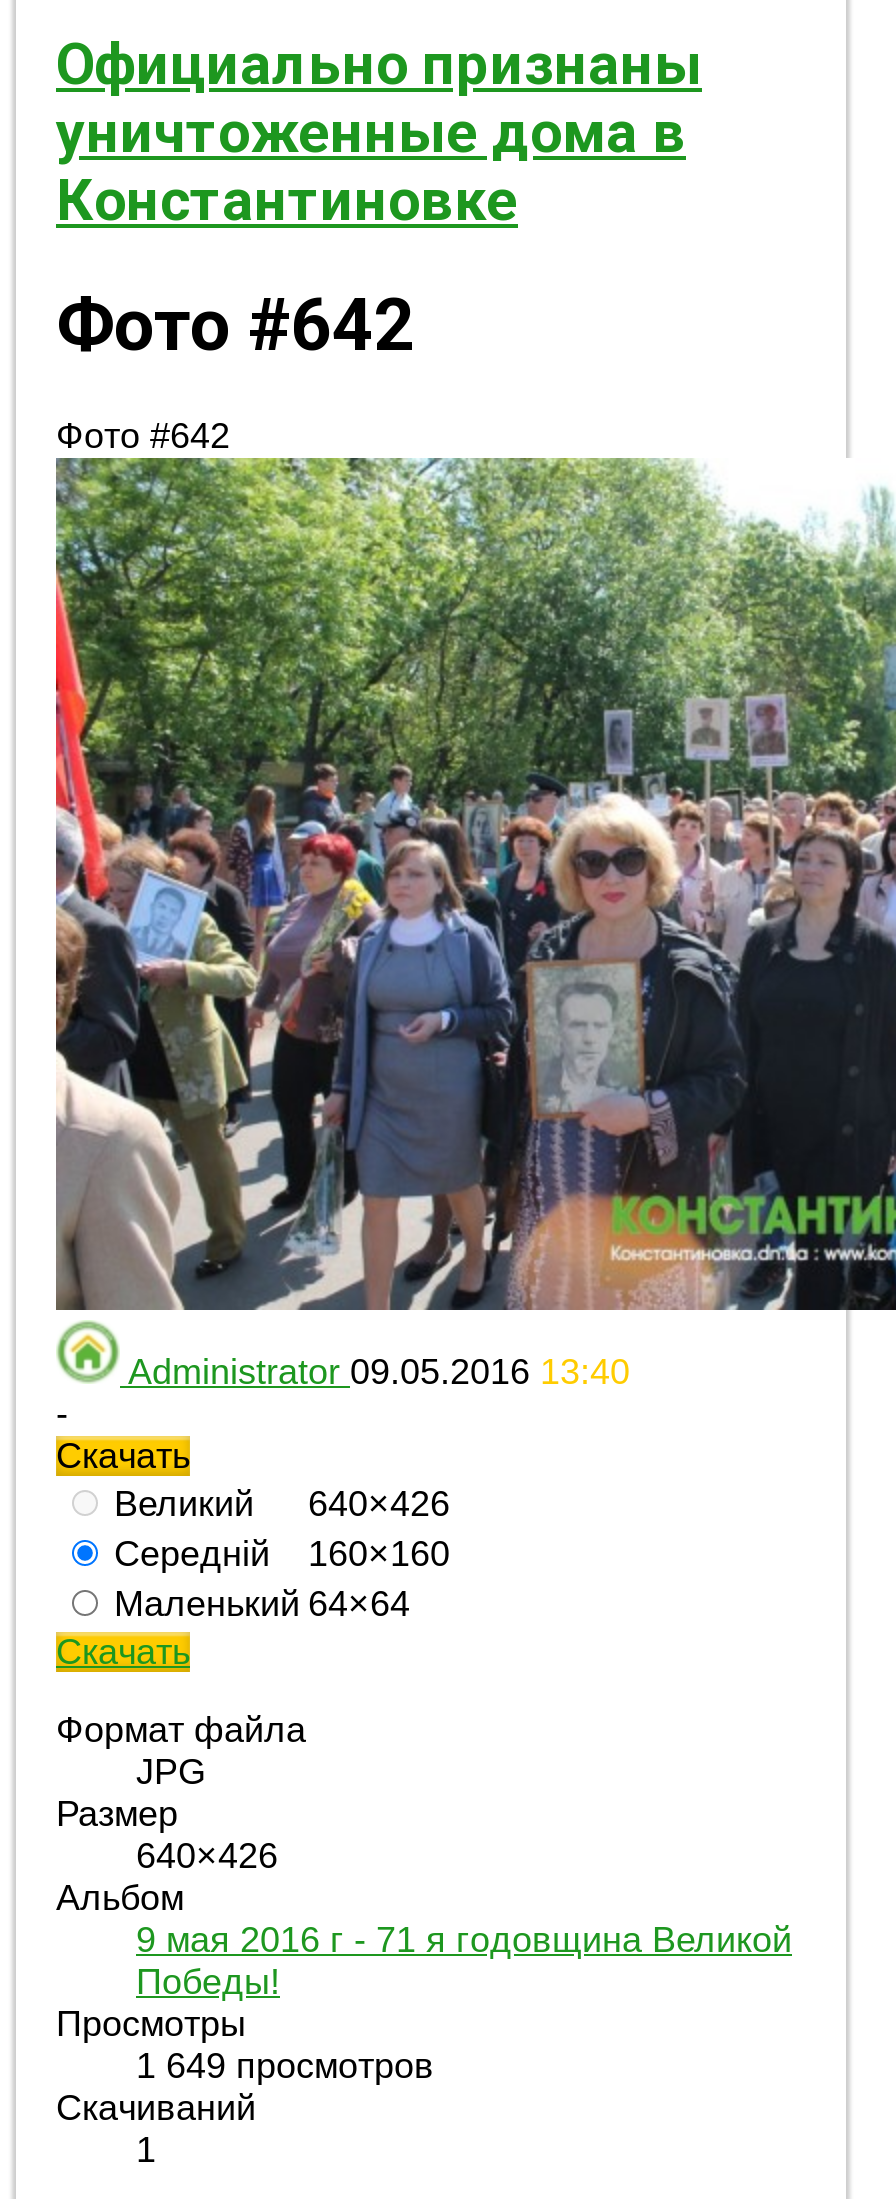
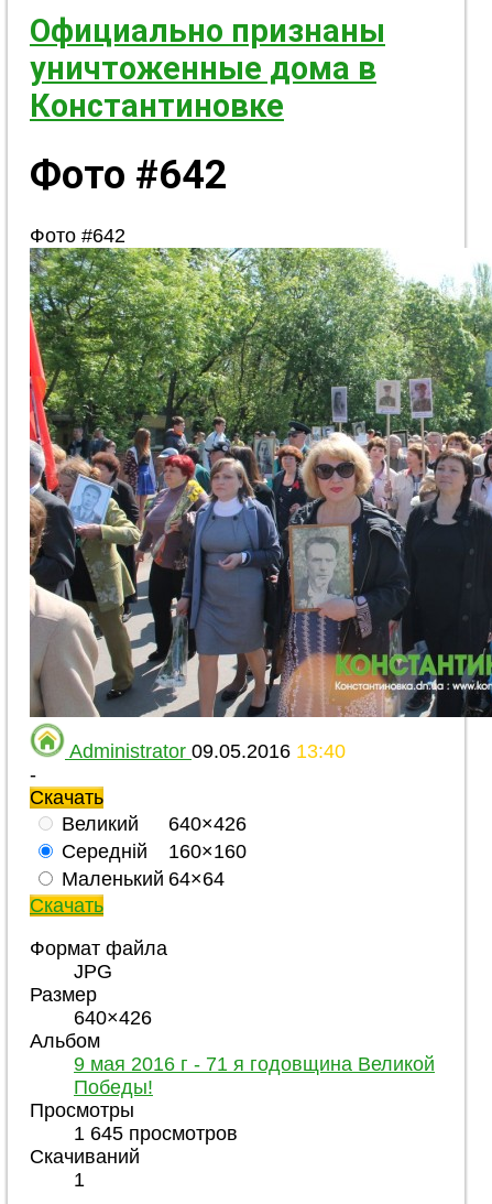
[136,2045,434,2085] 1 649 просмотров -> [74,1122,238,1144] 1 645 просмотров

